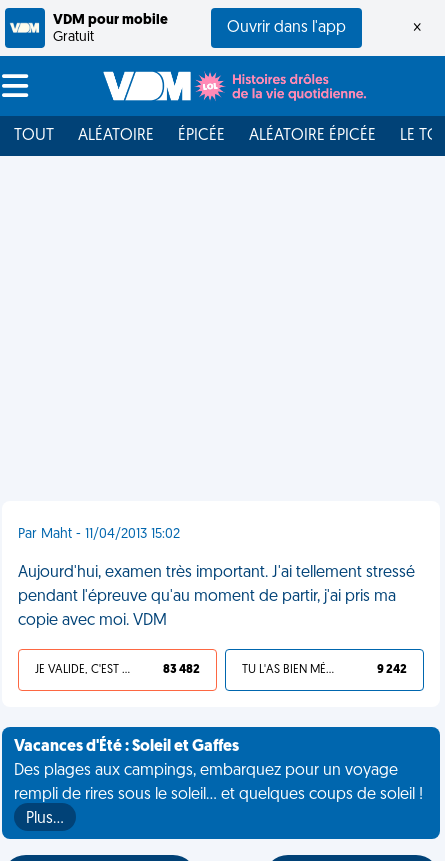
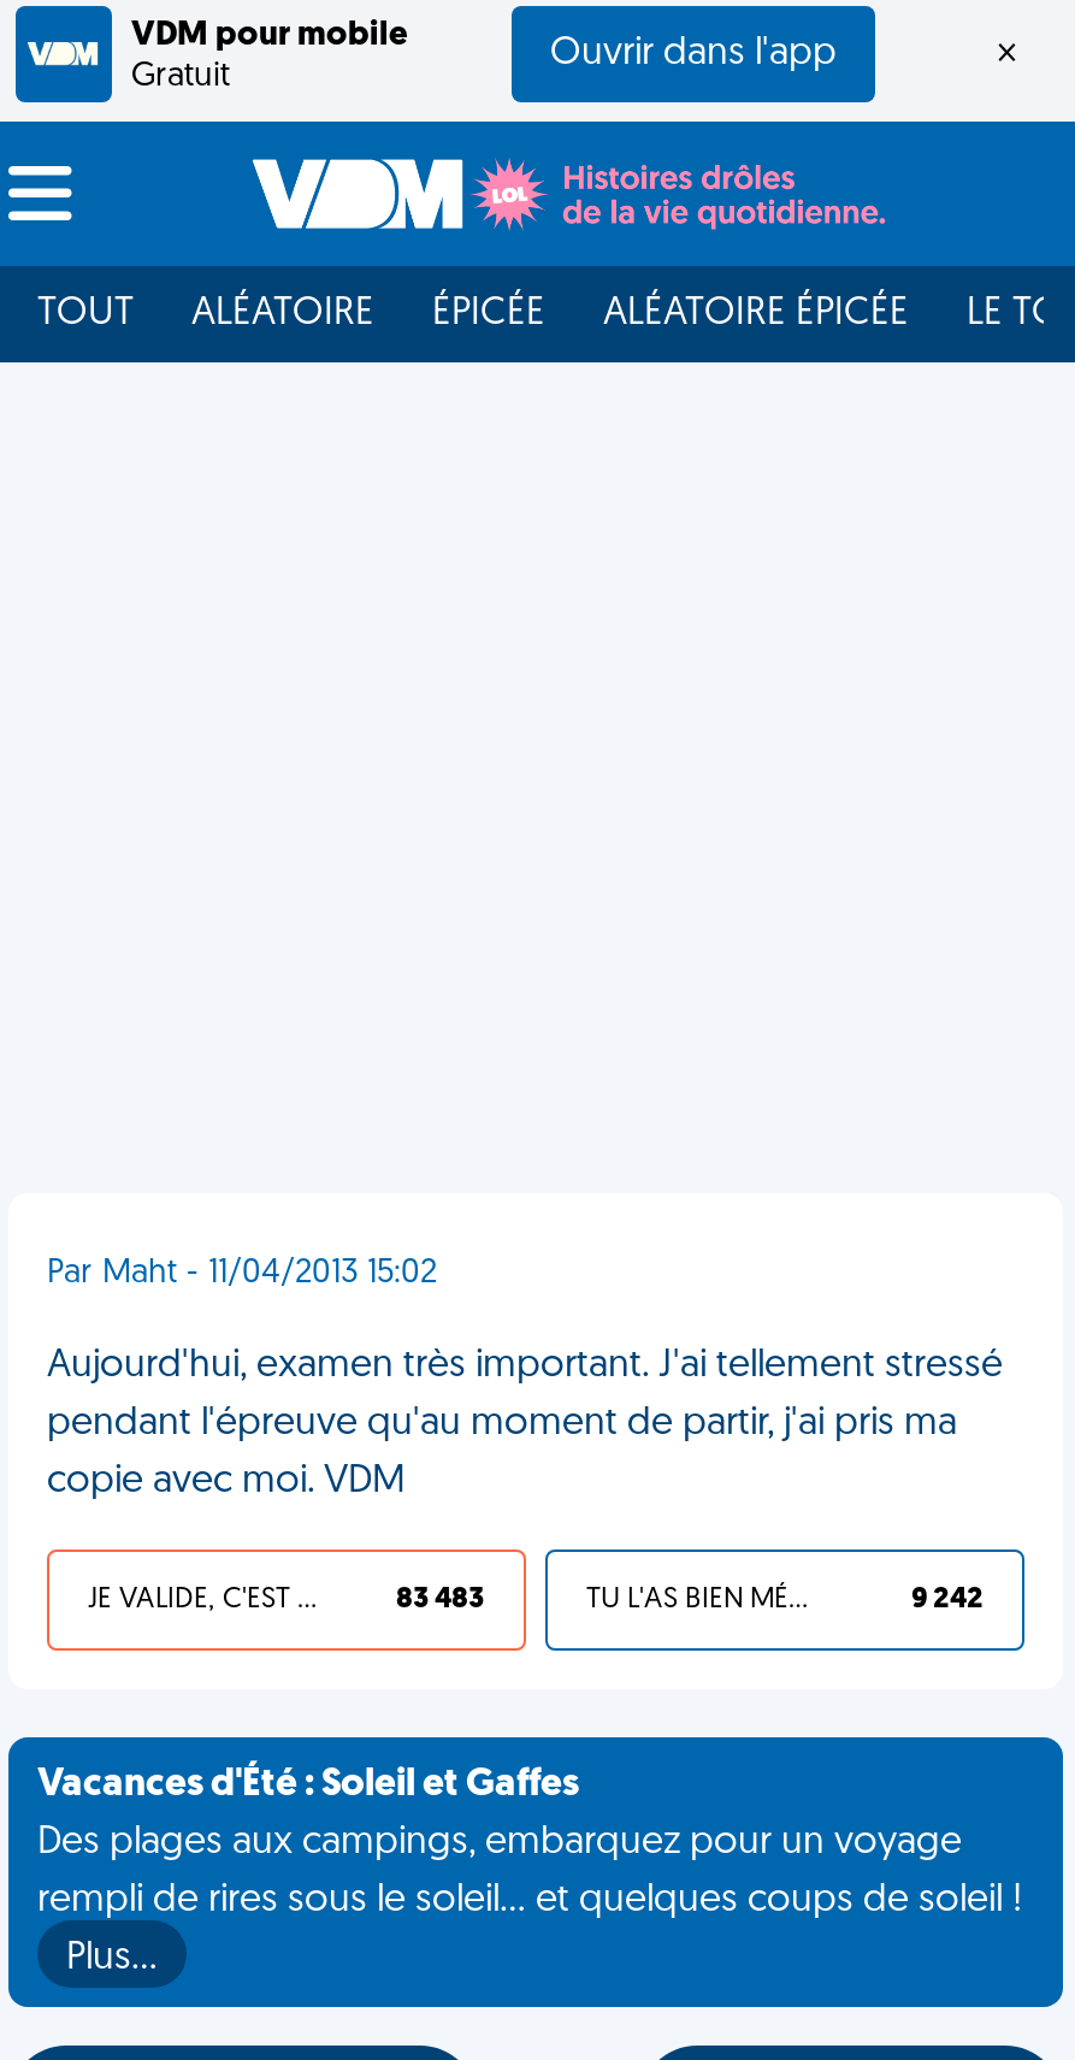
[163,664,200,676] 83 482 -> [396,1586,485,1615] 83 483

